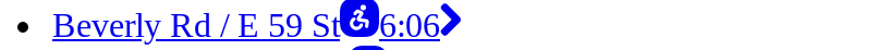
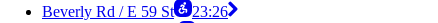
[52,7,440,44] Beverly Rd / E 59 St 6:06 -> [42,3,228,20] Beverly Rd / E 59 St 23:26

